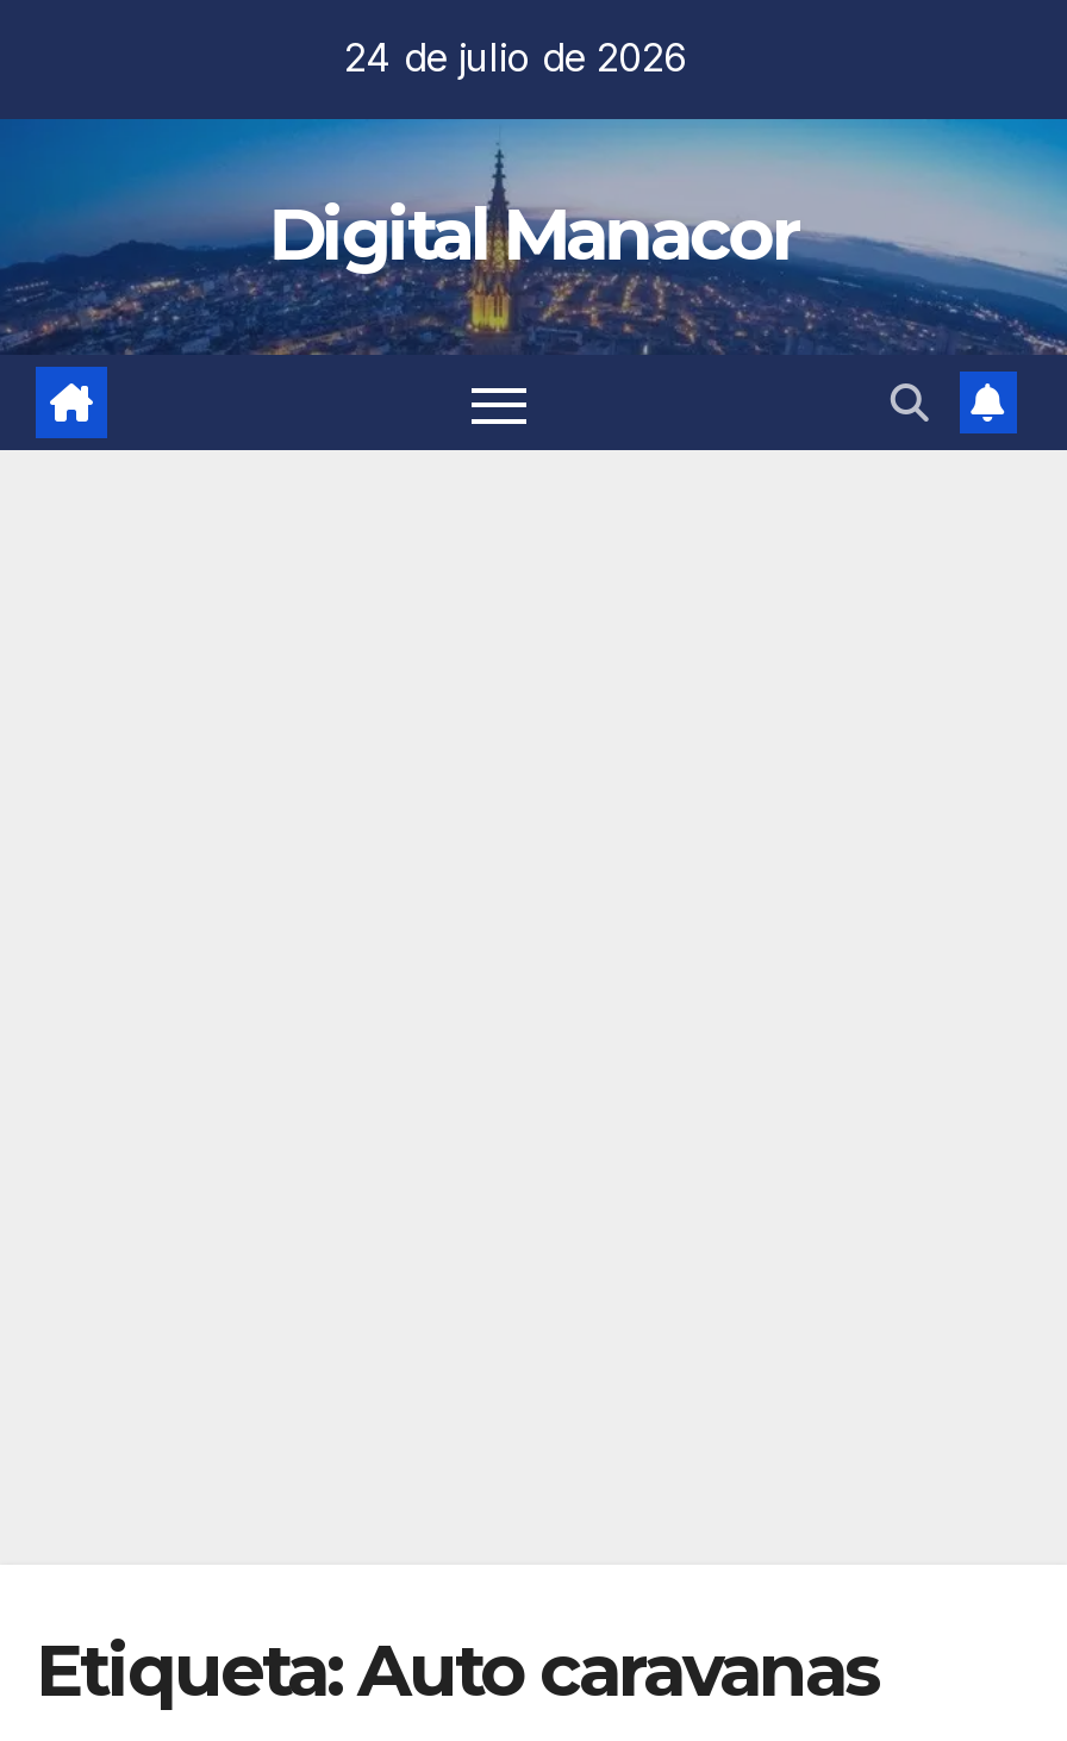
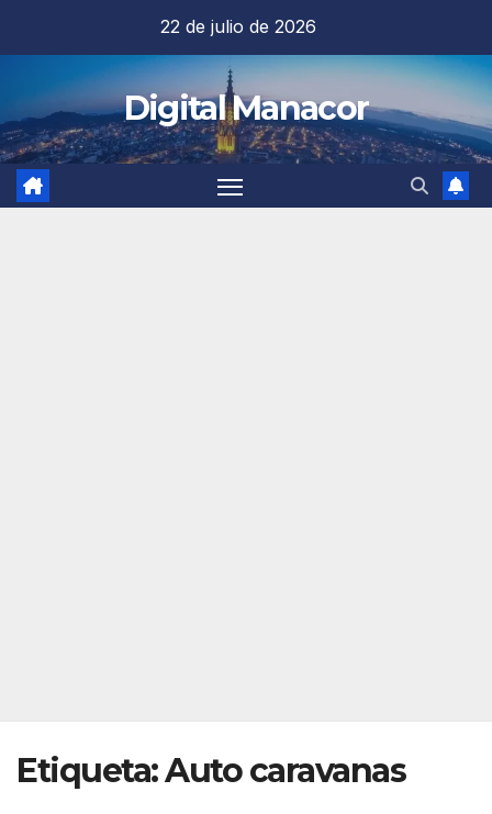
[344,33,687,81] 24 de julio de 2026 -> [160,15,316,37] 22 de julio de 2026

